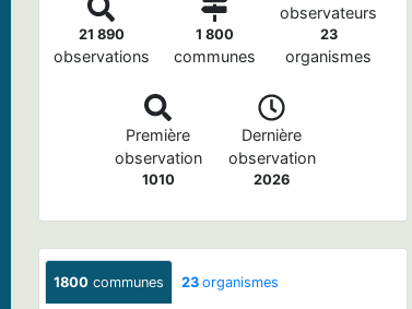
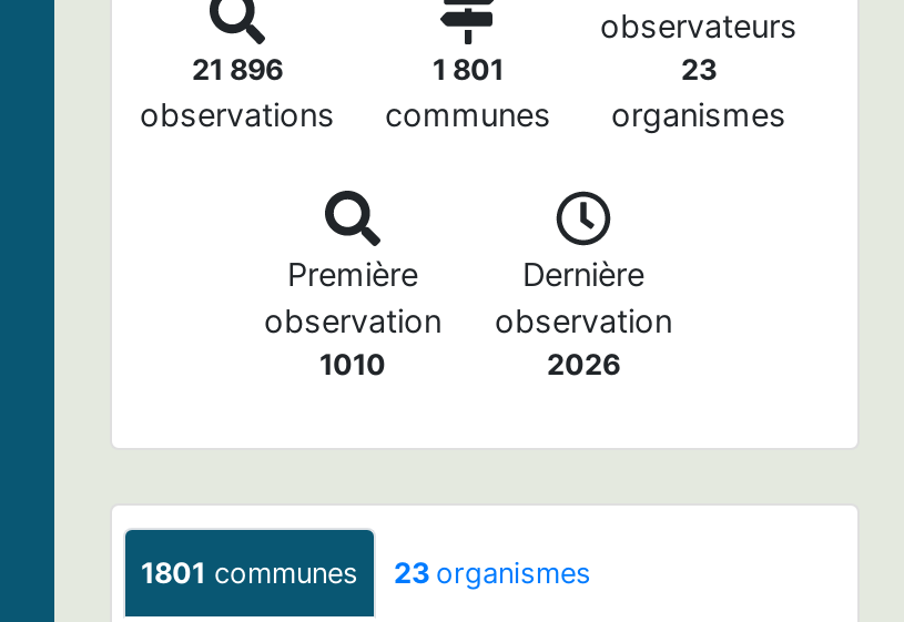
[78,26,124,42] 21 890 -> [192,52,283,85] 21 896
[196,26,234,42] 1 800 -> [433,52,504,85] 1 801
[54,274,279,290] 1800 communes 23 organismes -> [141,556,591,590] 1801 communes 23 organismes

